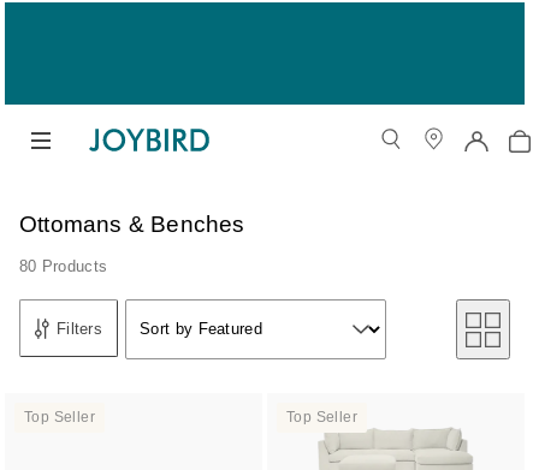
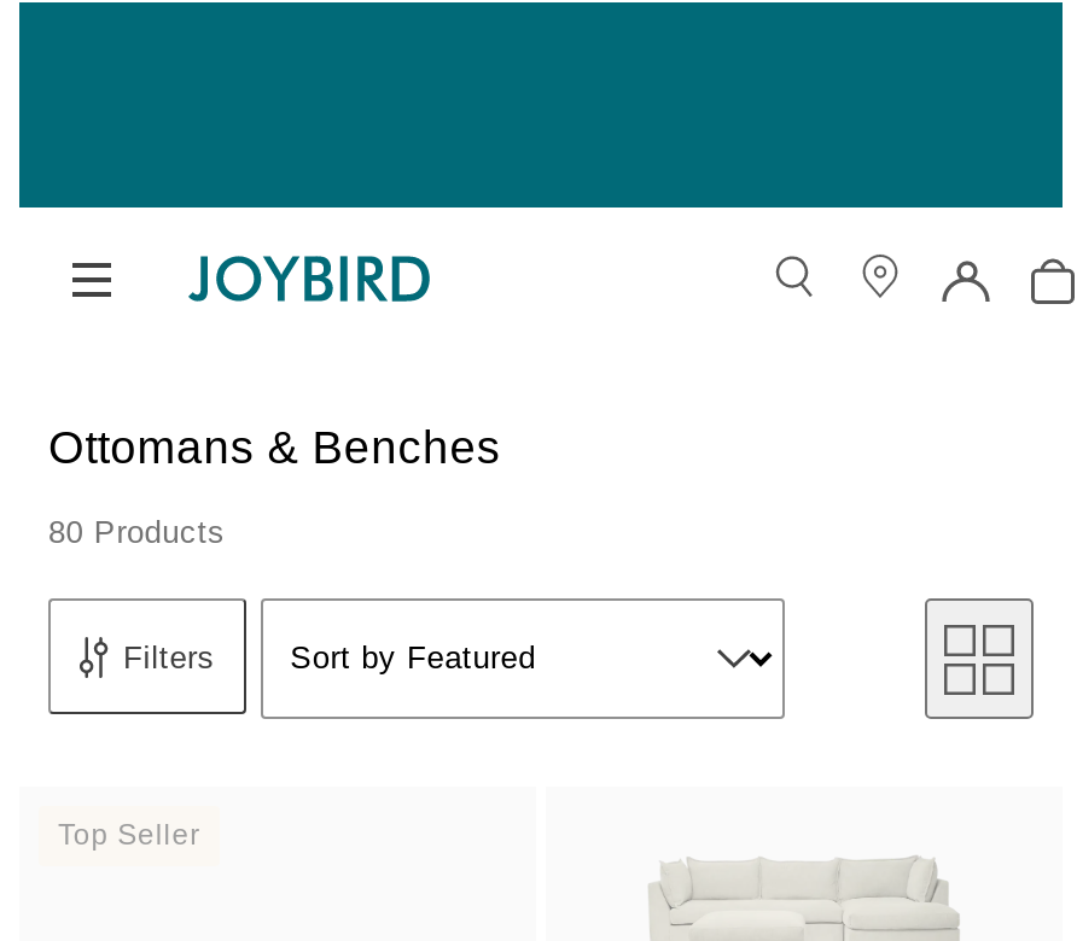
[286,409,357,426] Top Seller -> none

